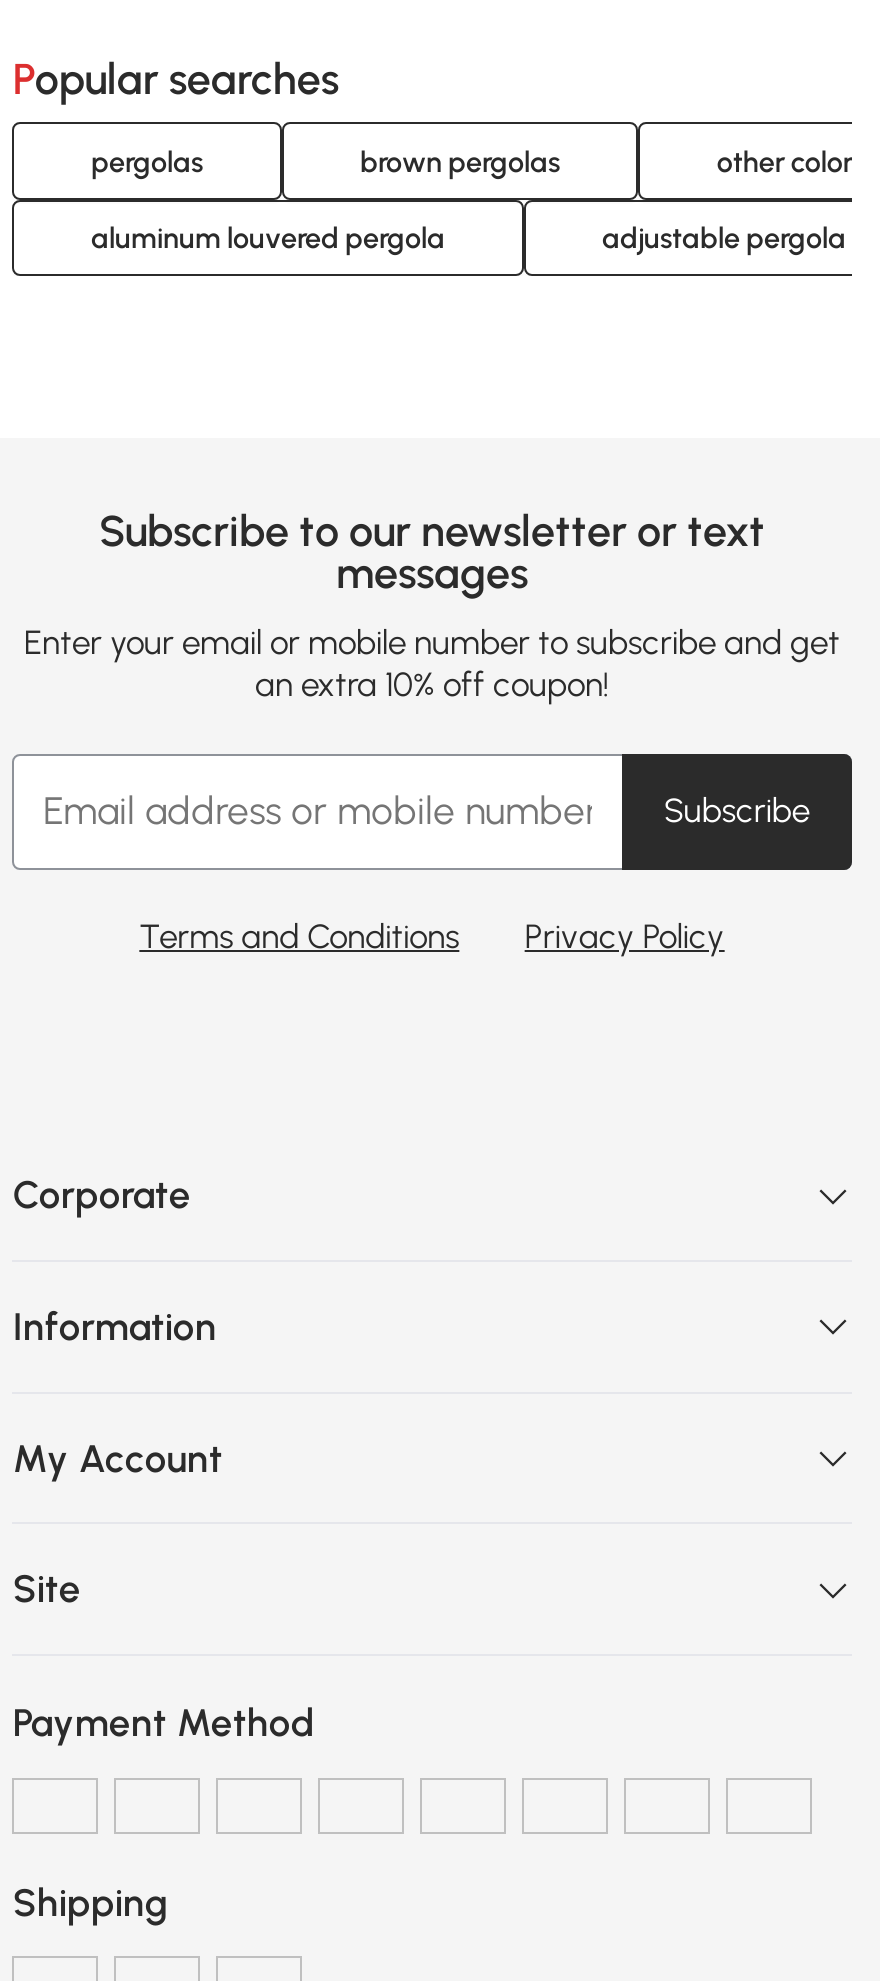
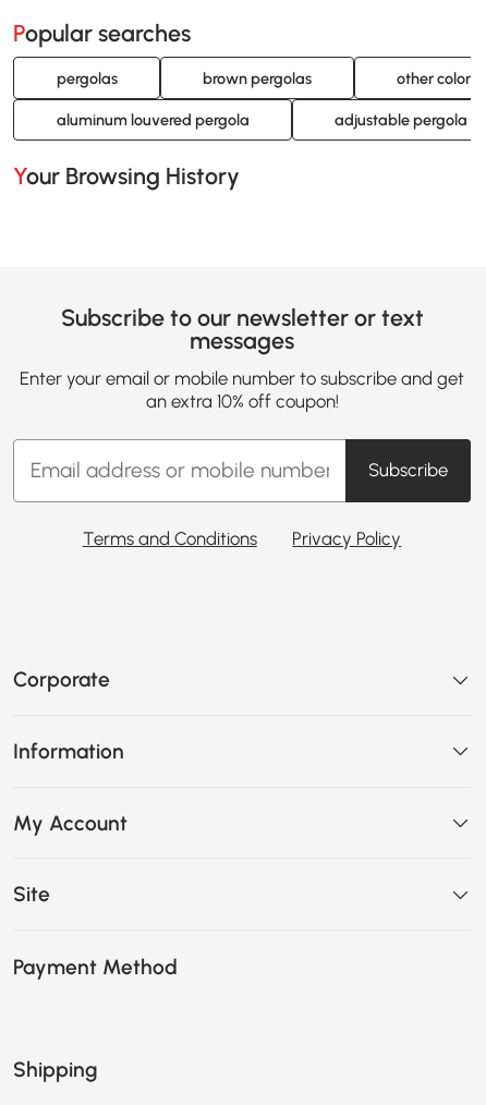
none -> [26,162,240,190] Your Browsing History

